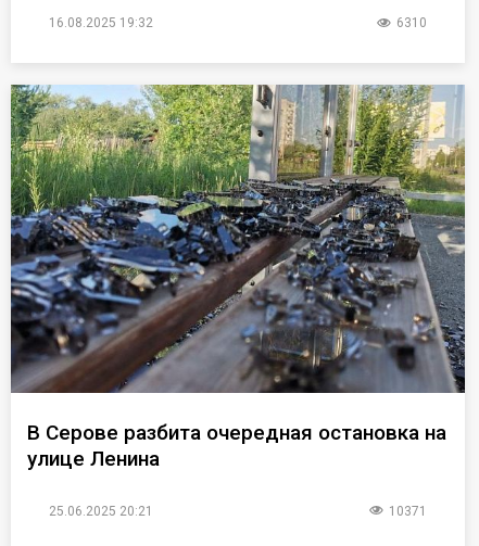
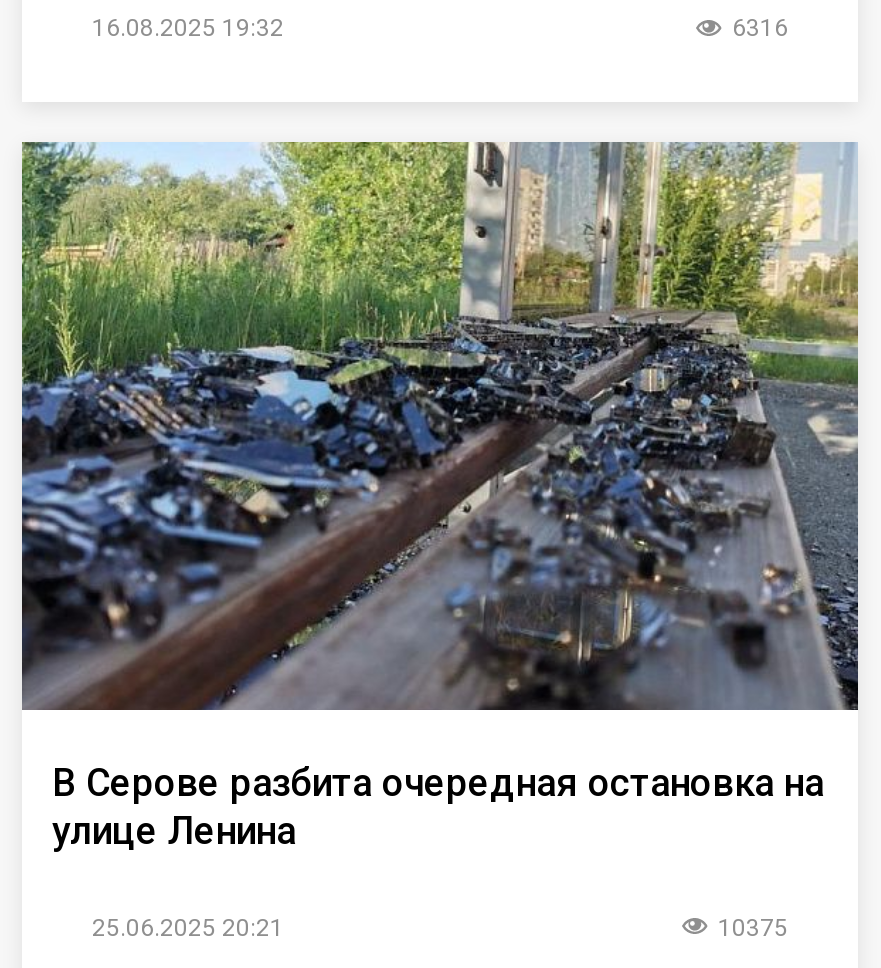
[396,16,427,31] 6310 -> [732,15,788,43] 6316
[389,503,427,519] 10371 -> [718,913,788,941] 10375

